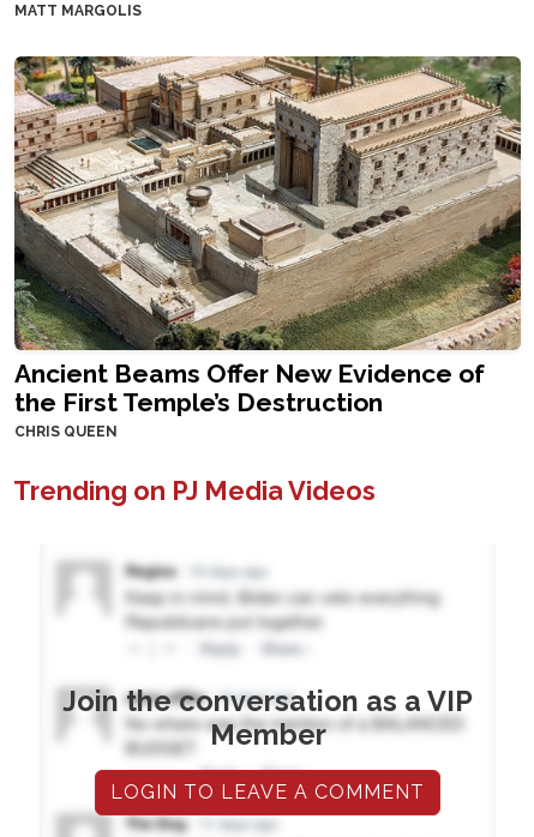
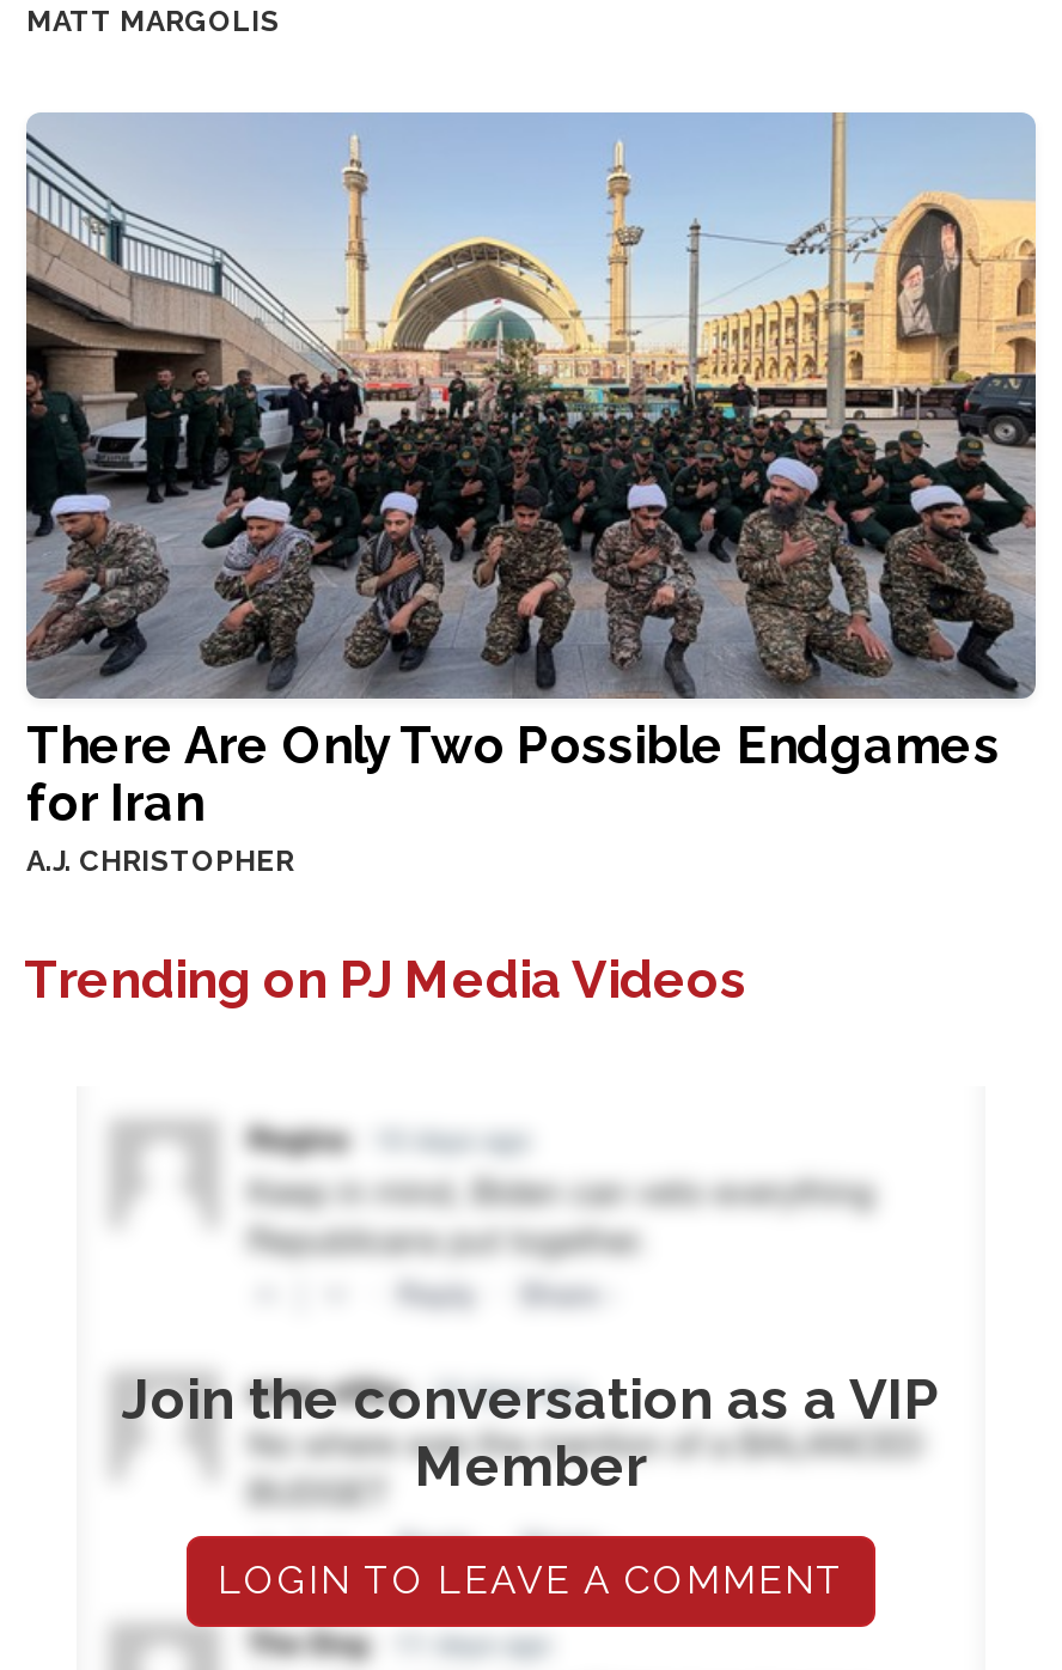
[13,55,522,440] [image] | Ancient Beams Offer New Evidence of | the First Temple’s Destruction | CHRIS QUEEN -> [24,112,1038,878] [image] | There Are Only Two Possible Endgames | for Iran | A.J. CHRISTOPHER

